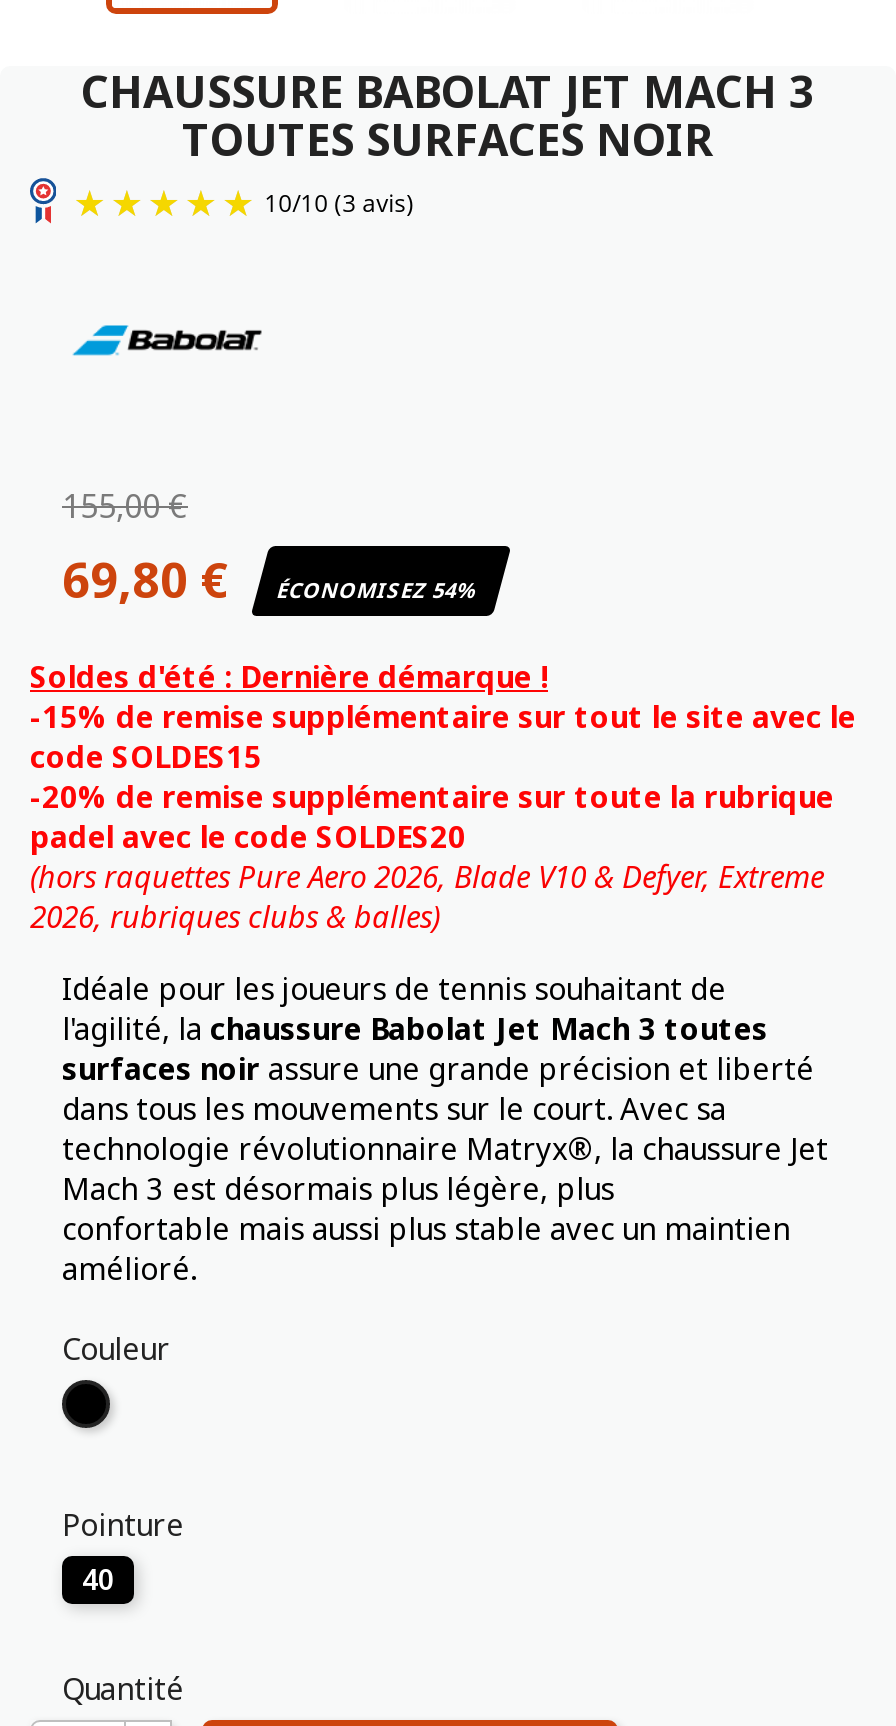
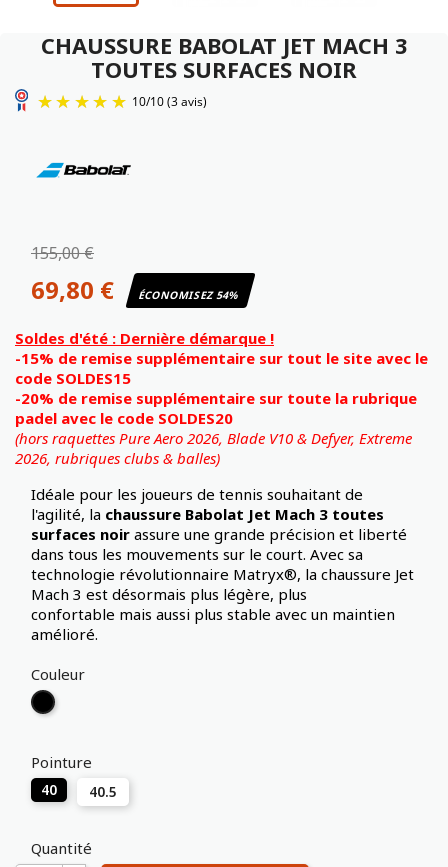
none -> [89,782,117,801] 40.5

